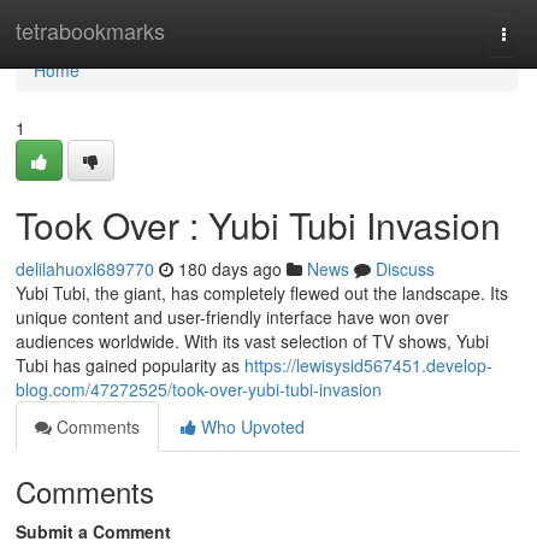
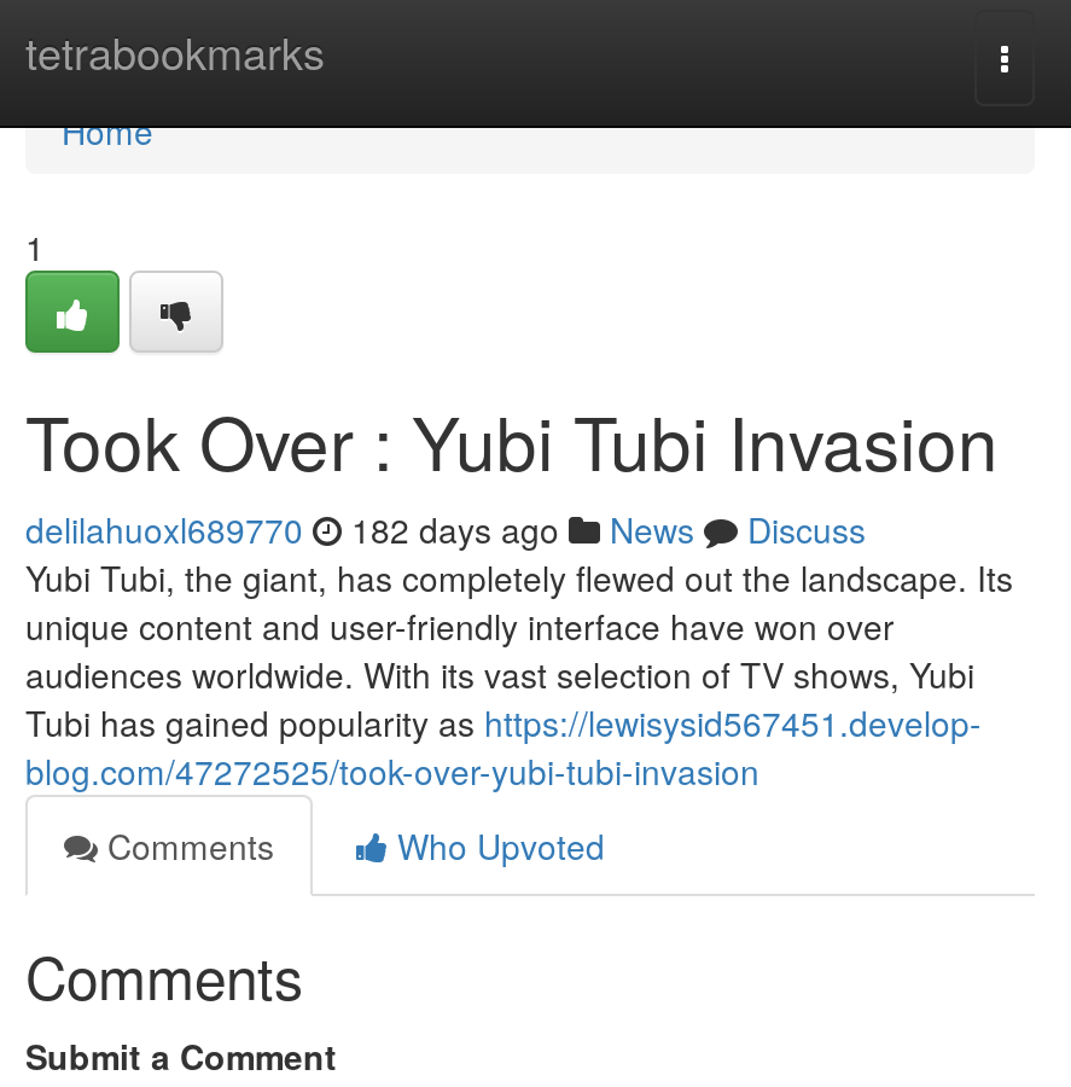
[16,257,435,281] delilahuoxl689770 180 days ago News Discuss -> [25,505,866,553] delilahuoxl689770 182 days ago News Discuss

